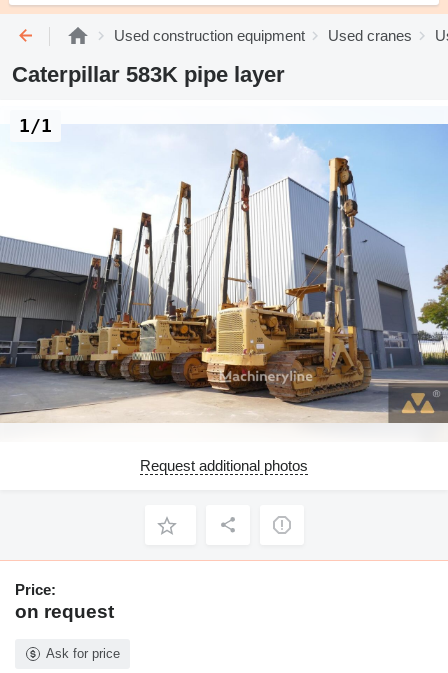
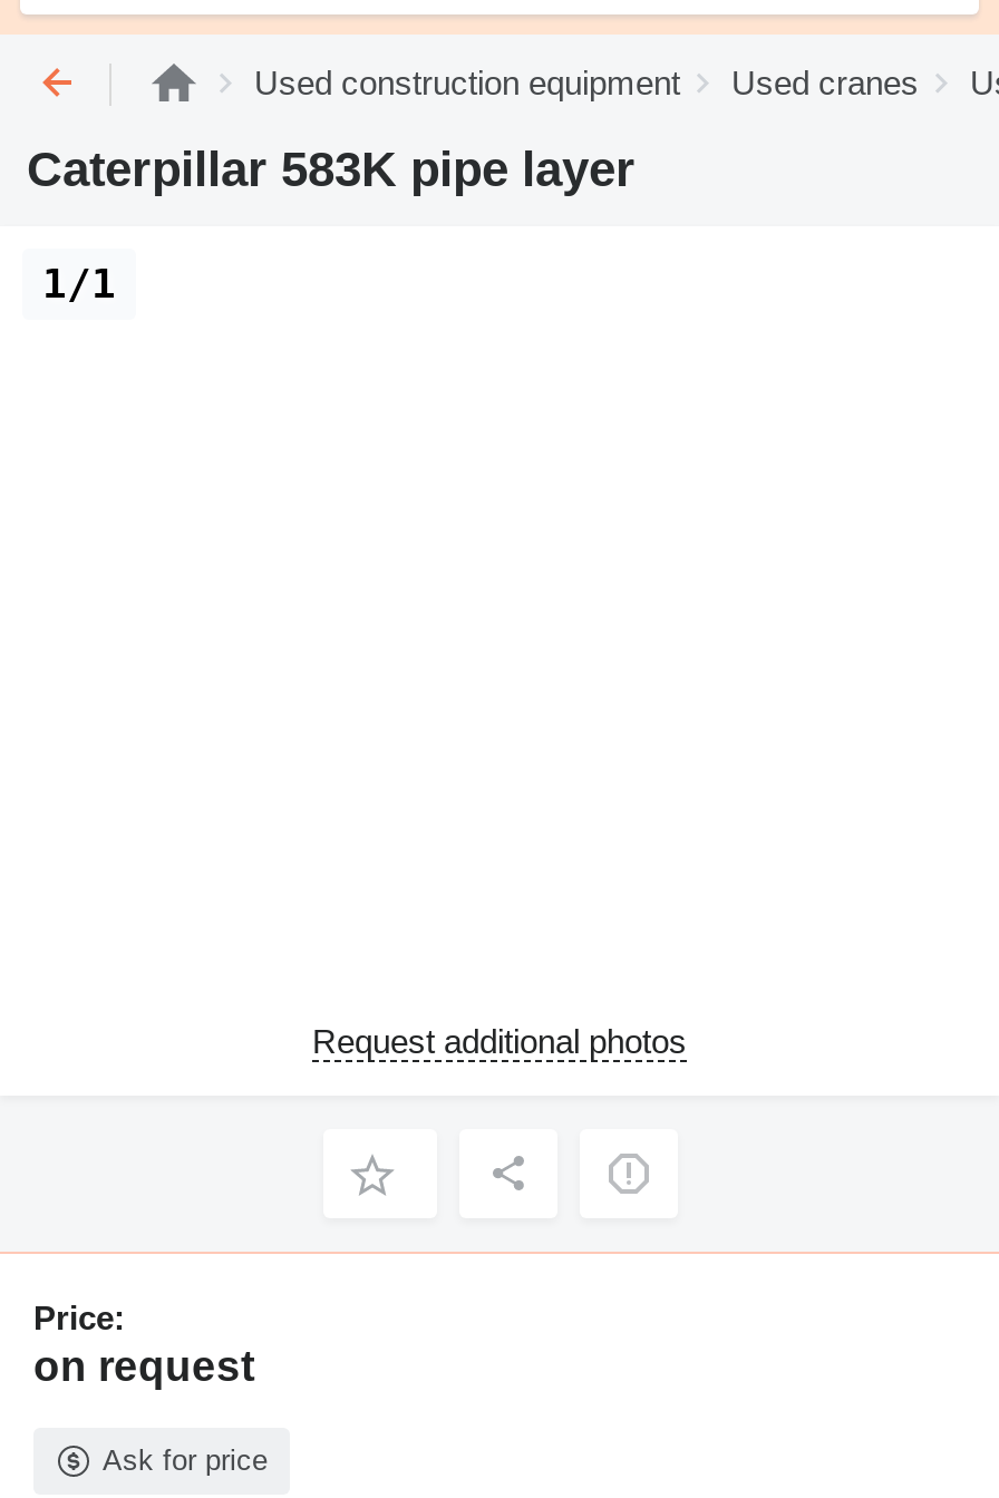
[3,123,445,424] [image] -> none

